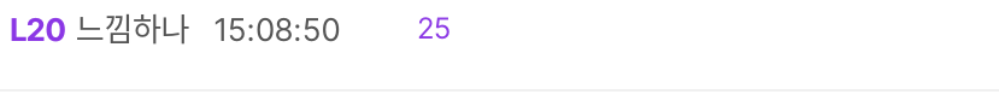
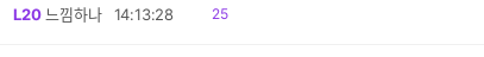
[10,11,340,49] L20 느낌하나 15:08:50 -> [13,5,174,24] L20 느낌하나 14:13:28

